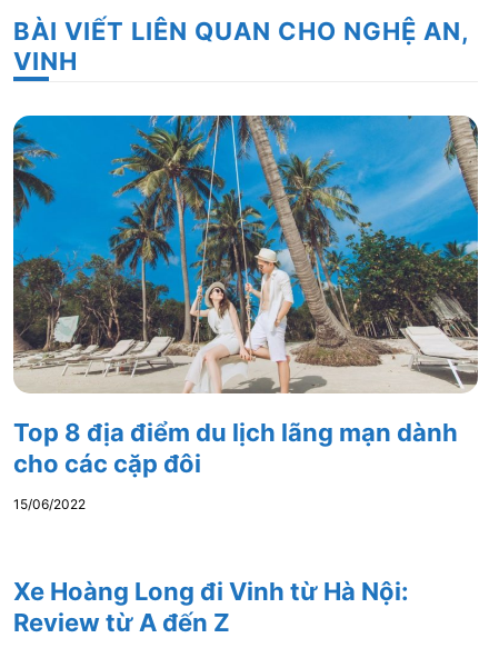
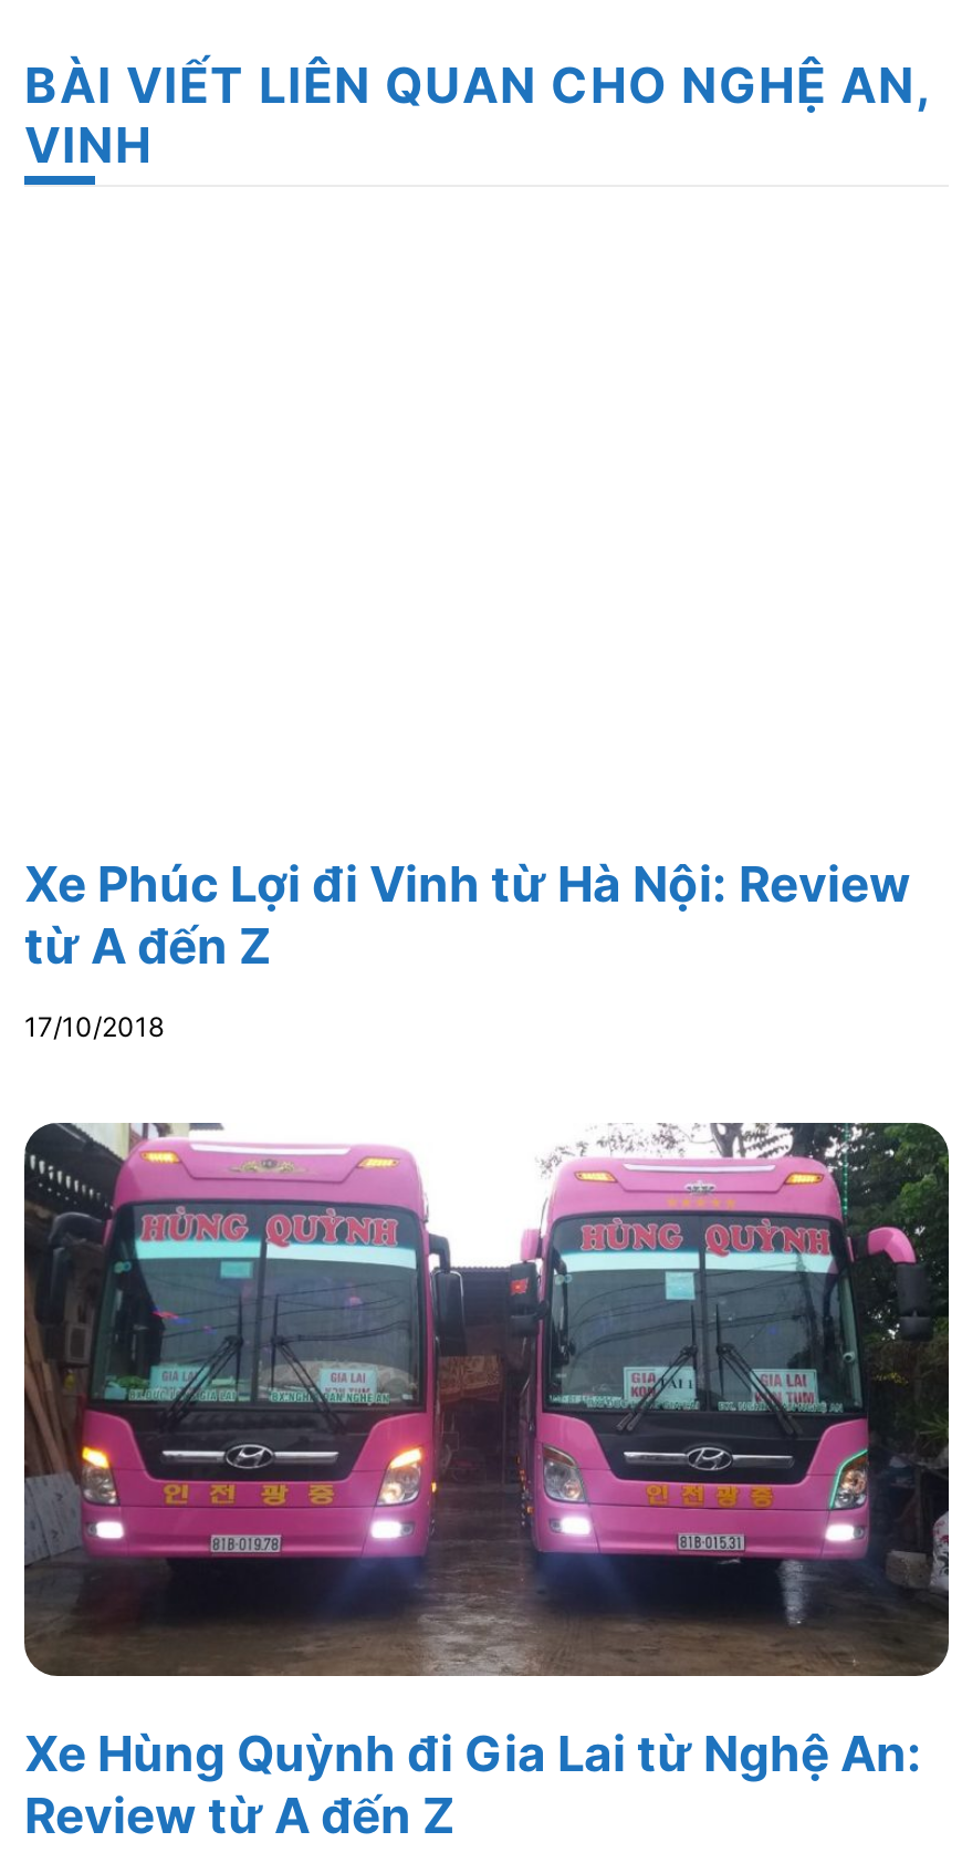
[12,114,479,395] [image] -> [22,1121,951,1678] [image]
[13,418,458,478] Top 8 địa điểm du lịch lãng mạn dành | cho các cặp đôi -> [24,855,911,974] Xe Phúc Lợi đi Vinh từ Hà Nội: Review | từ A đến Z
[13,495,86,512] 15/06/2022 -> [24,1009,164,1043] 17/10/2018
[13,577,409,605] Xe Hoàng Long đi Vinh từ Hà Nội: -> [24,1724,922,1782] Xe Hùng Quỳnh đi Gia Lai từ Nghệ An:

